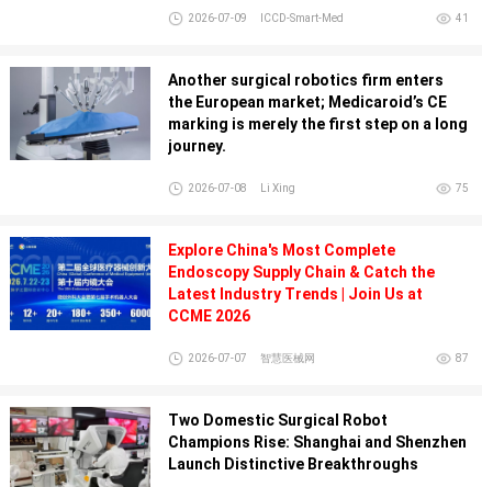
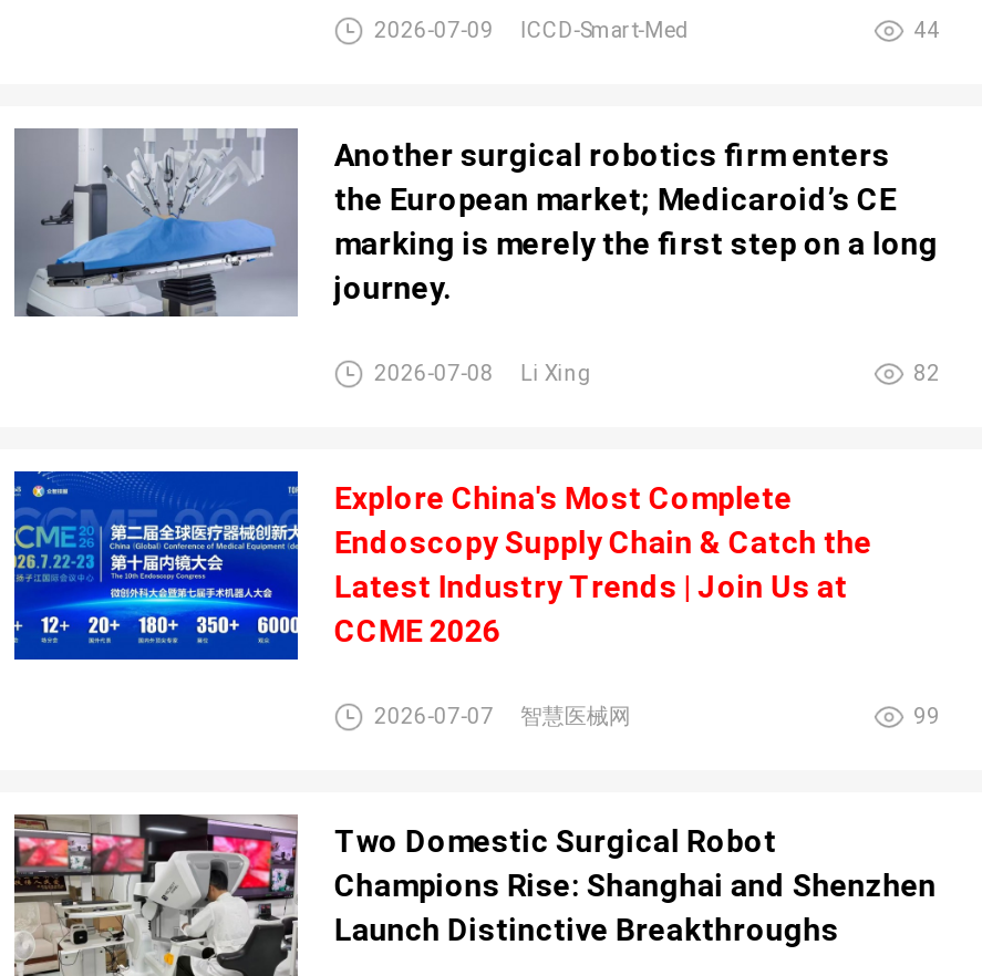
[456,12,469,24] 41 -> [913,17,940,42] 44
[456,182,469,194] 75 -> [913,360,940,385] 82
[456,352,469,364] 87 -> [913,703,940,728] 99

